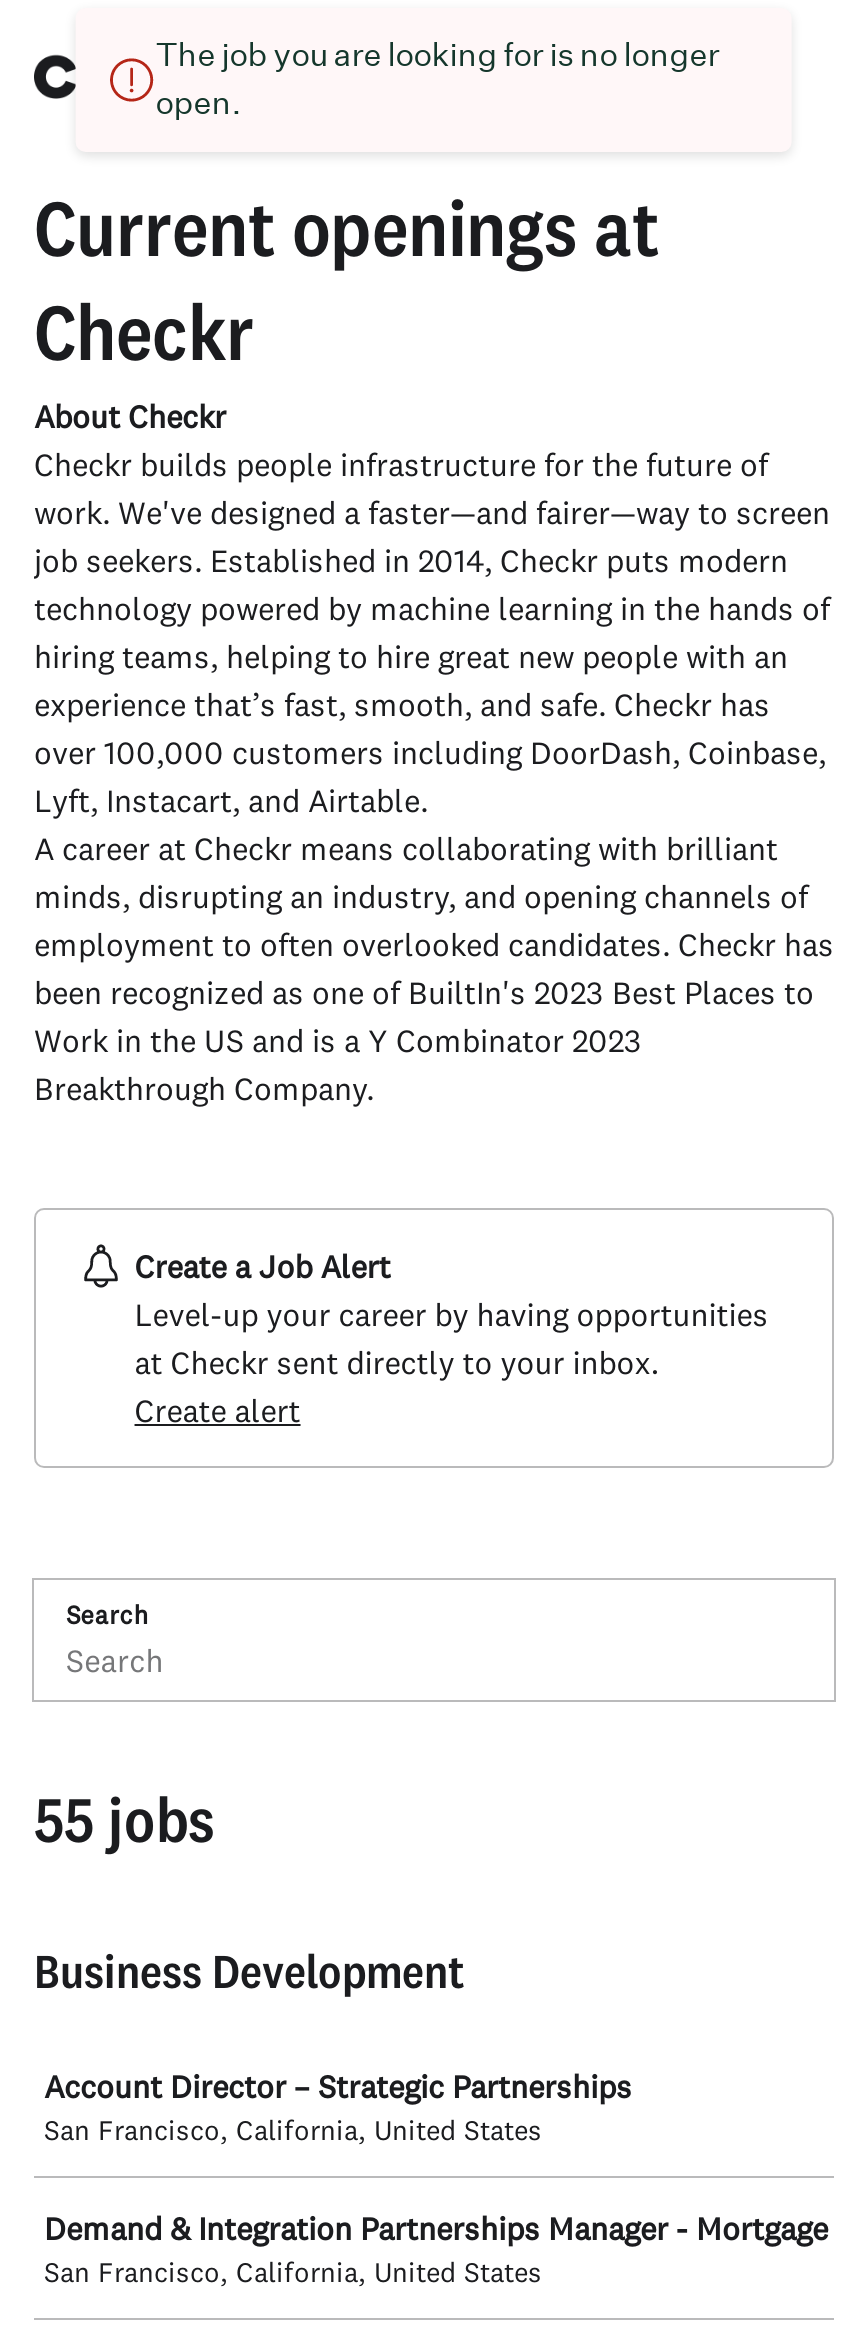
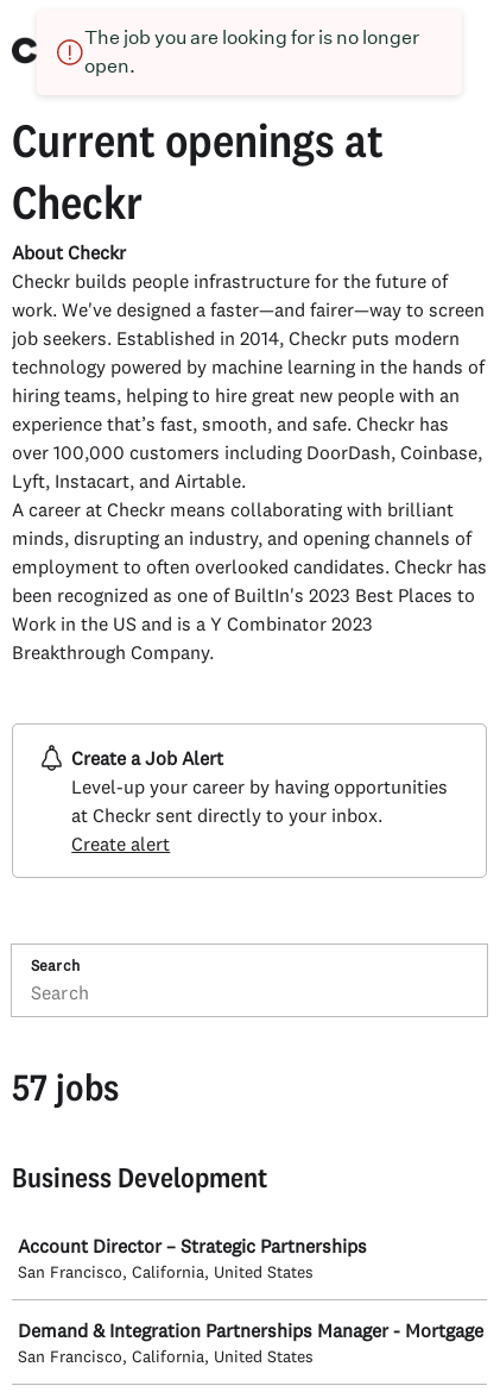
[34,1782,214,1858] 55 jobs -> [12,1065,119,1110] 57 jobs

